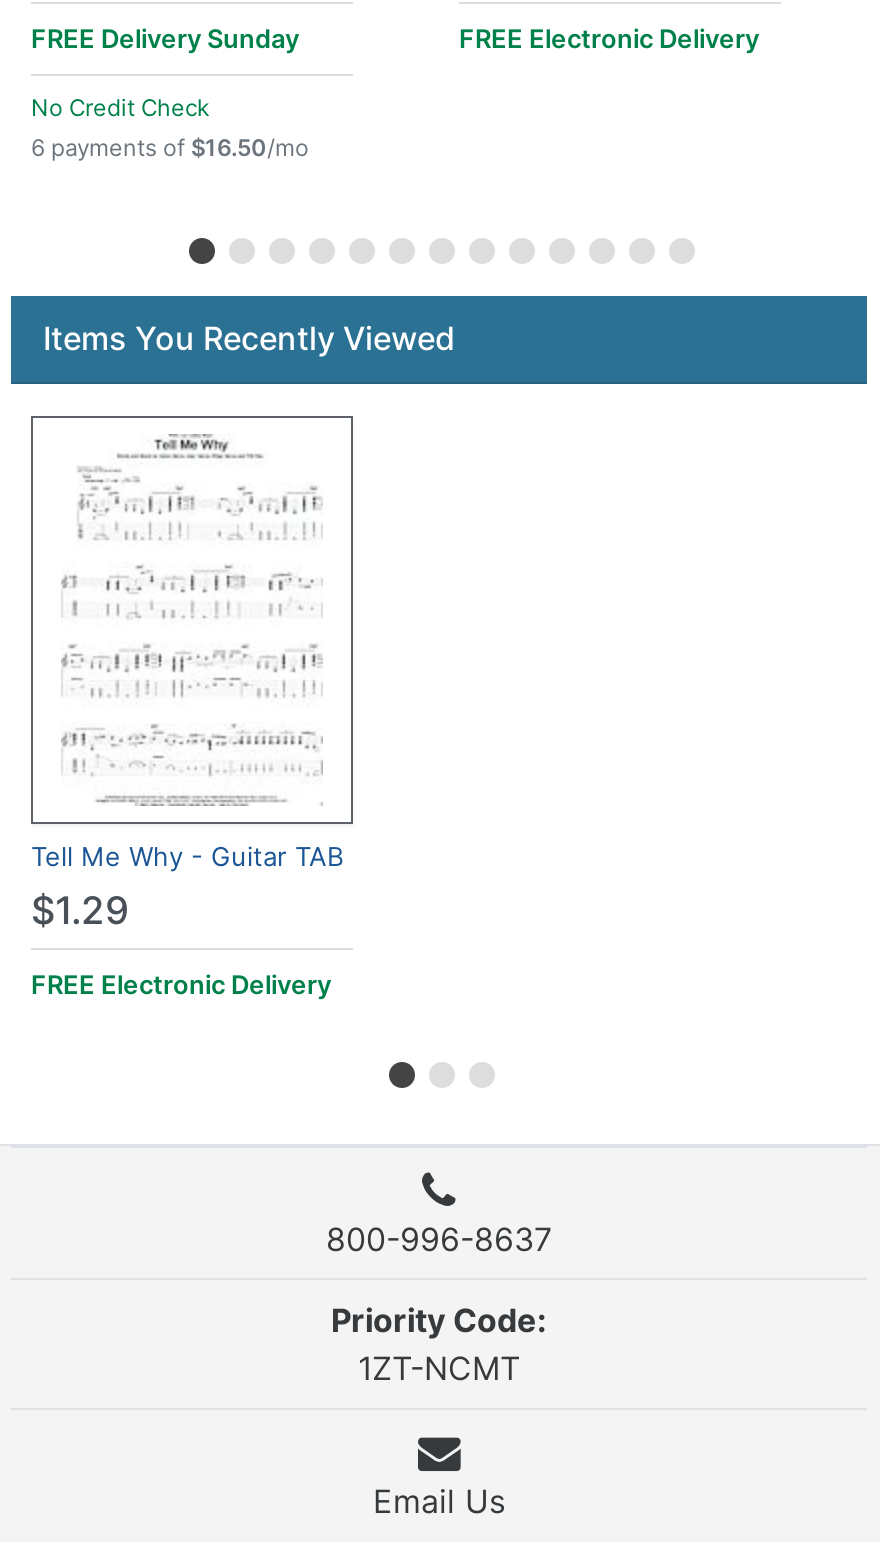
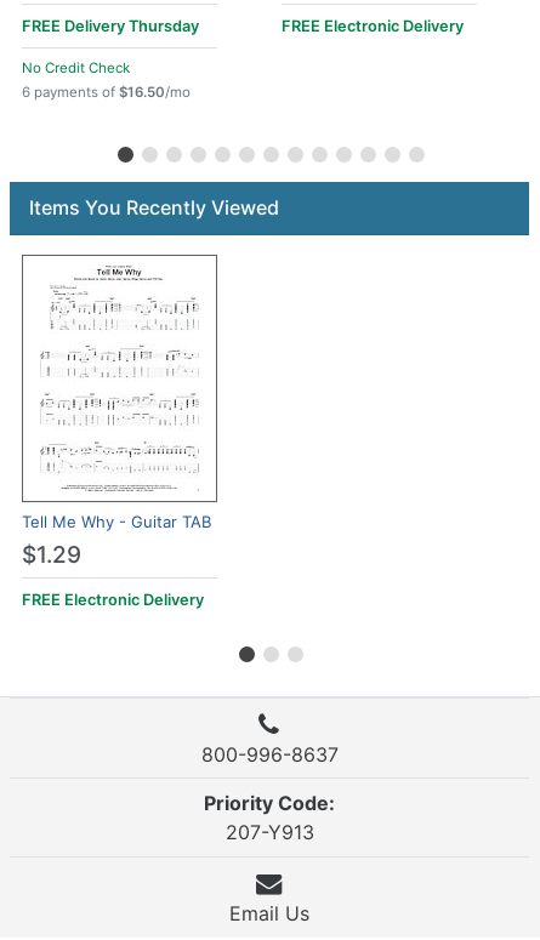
[31,23,299,53] FREE Delivery Sunday -> [22,17,199,35] FREE Delivery Thursday
[358,1349,520,1389] 1ZT-NCMT -> [225,820,314,845] 207-Y913

